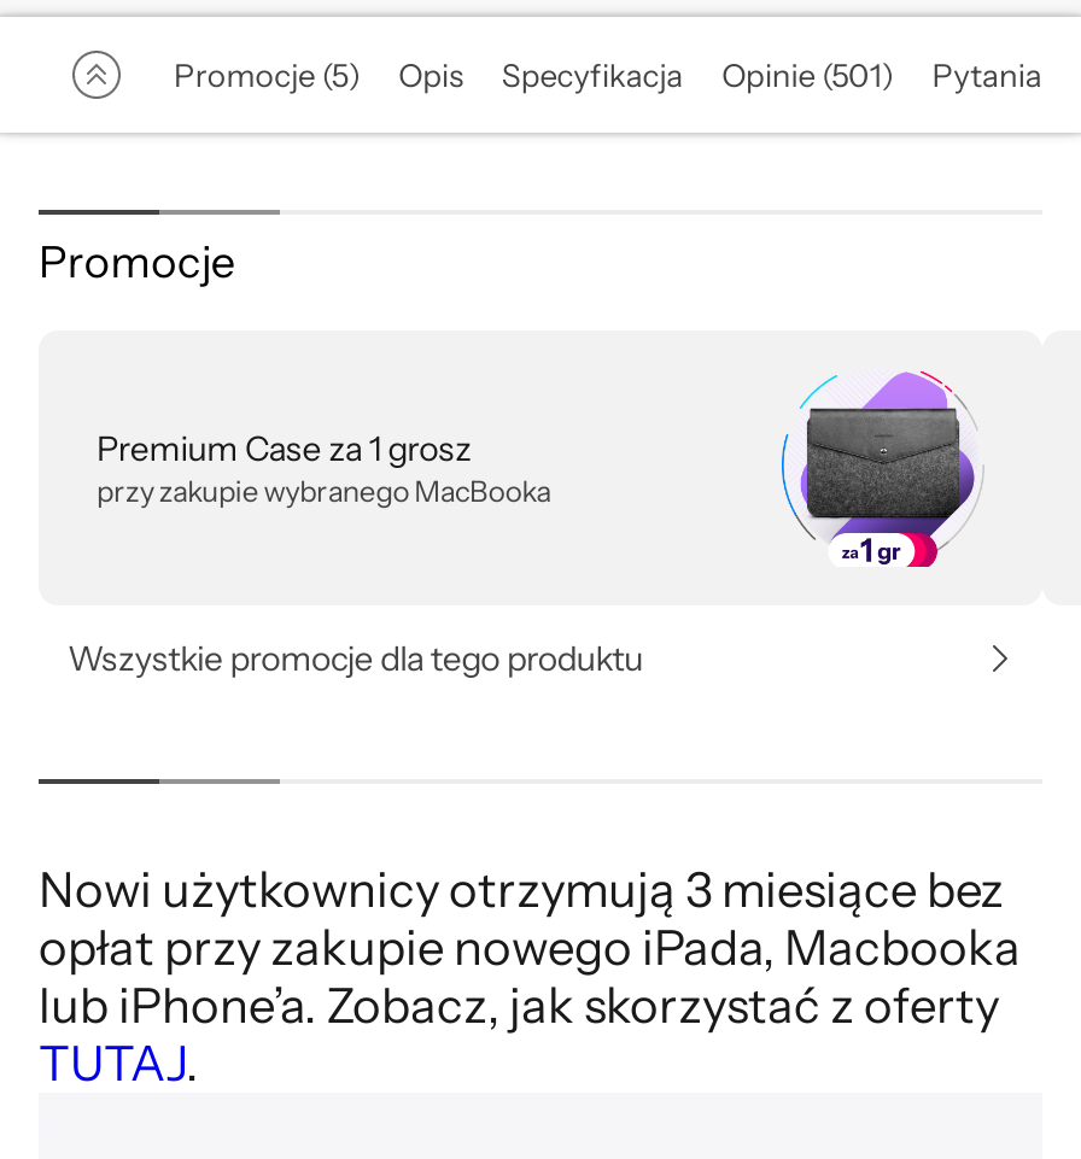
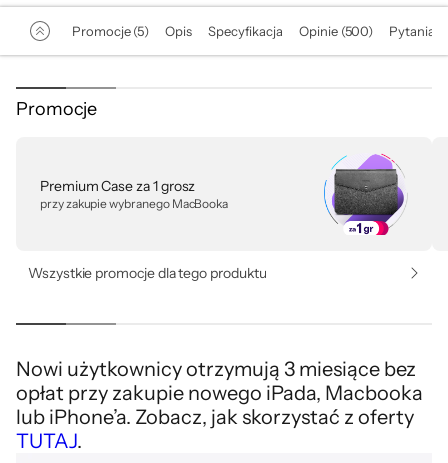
[722,55,893,94] Opinie (501) -> [299,23,373,39] Opinie (500)

